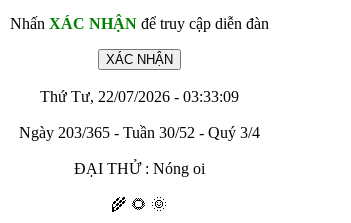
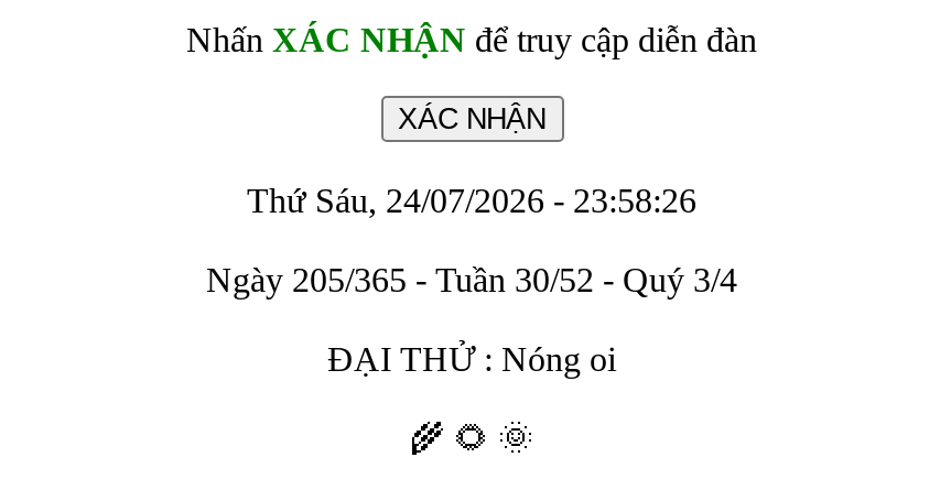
[39,88,238,105] Thứ Tư, 22/07/2026 - 03:33:09 -> [247,182,696,219] Thứ Sáu, 24/07/2026 - 23:58:26
[18,124,259,141] Ngày 203/365 - Tuần 30/52 - Quý 3/4 -> [206,261,737,298] Ngày 205/365 - Tuần 30/52 - Quý 3/4

